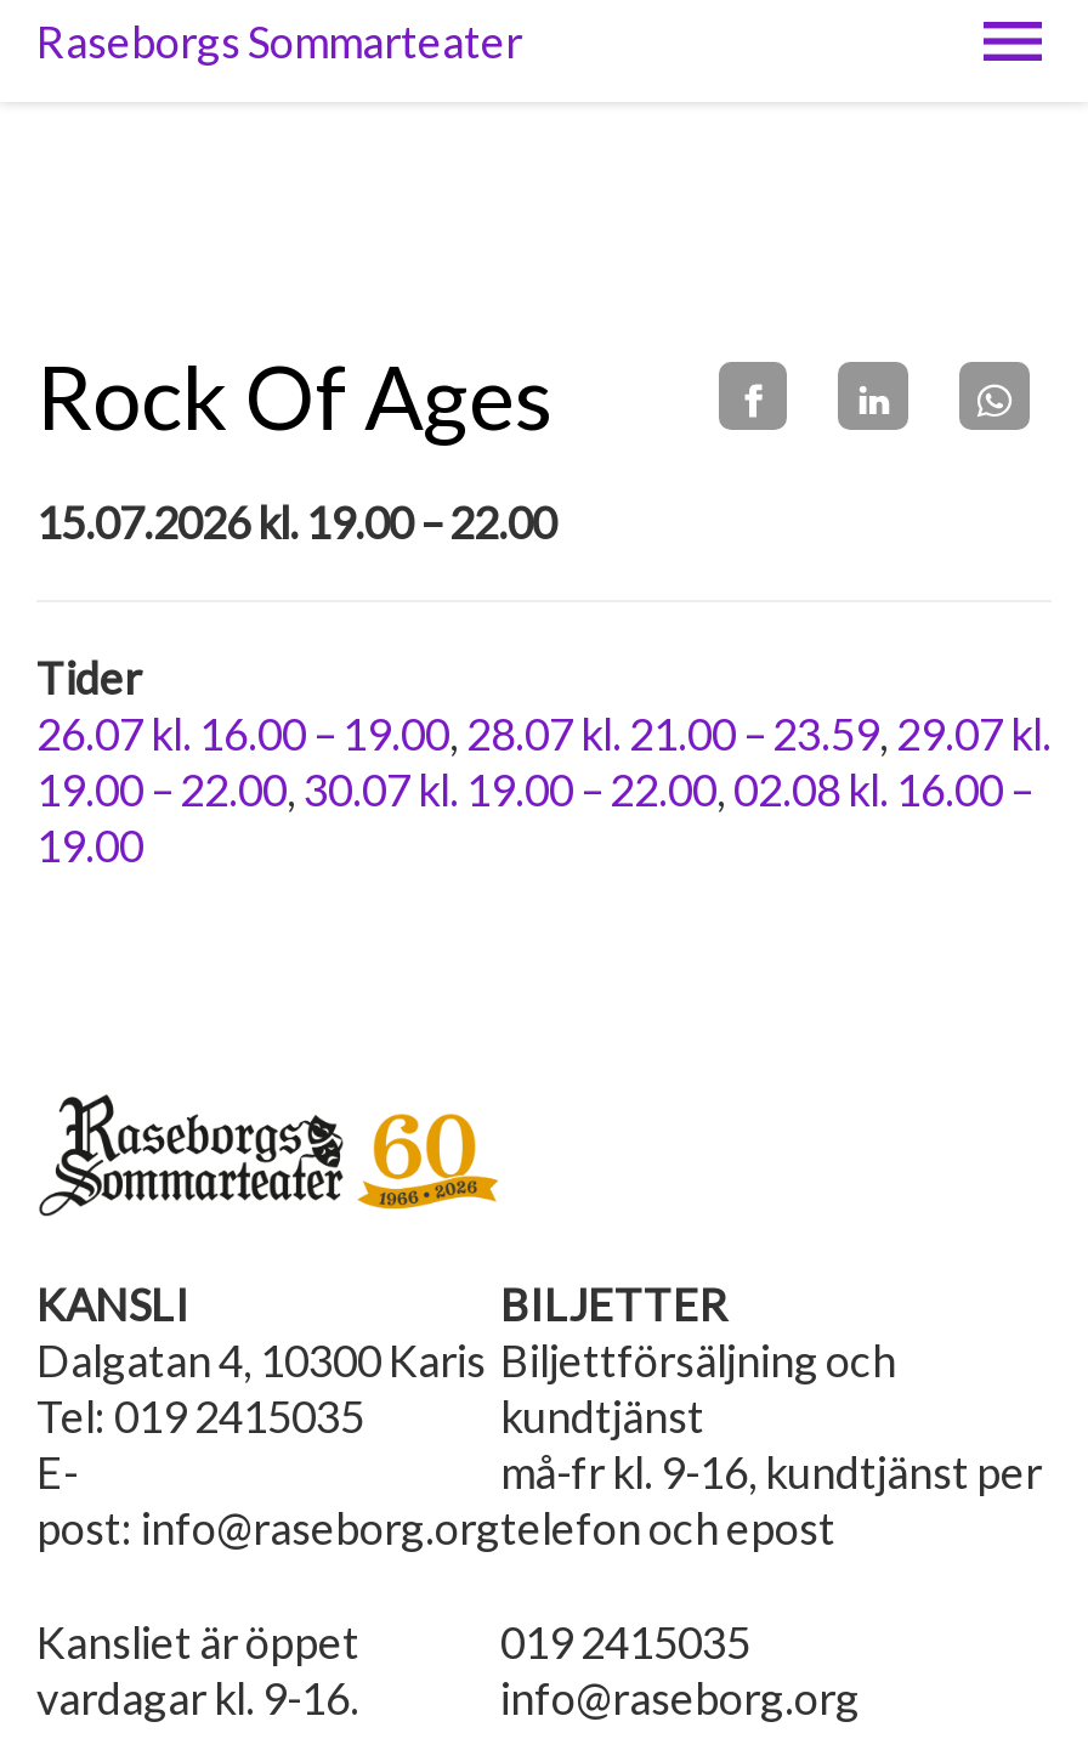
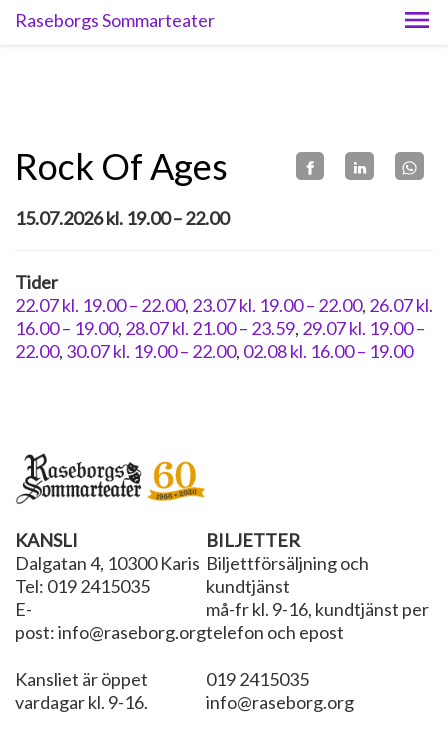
[36,707,1052,872] 26.07 kl. 16.00 – 19.00, 28.07 kl. 21.00 – 23.59, 29.07 kl. | 19.00 – 22.00, 30.07 kl. 19.00 – 22.00, 02.08 kl. 16.00 – | 19.00 -> [15,294,433,362] 22.07 kl. 19.00 – 22.00, 23.07 kl. 19.00 – 22.00, 26.07 kl. | 16.00 – 19.00, 28.07 kl. 21.00 – 23.59, 29.07 kl. 19.00 – | 22.00, 30.07 kl. 19.00 – 22.00, 02.08 kl. 16.00 – 19.00

